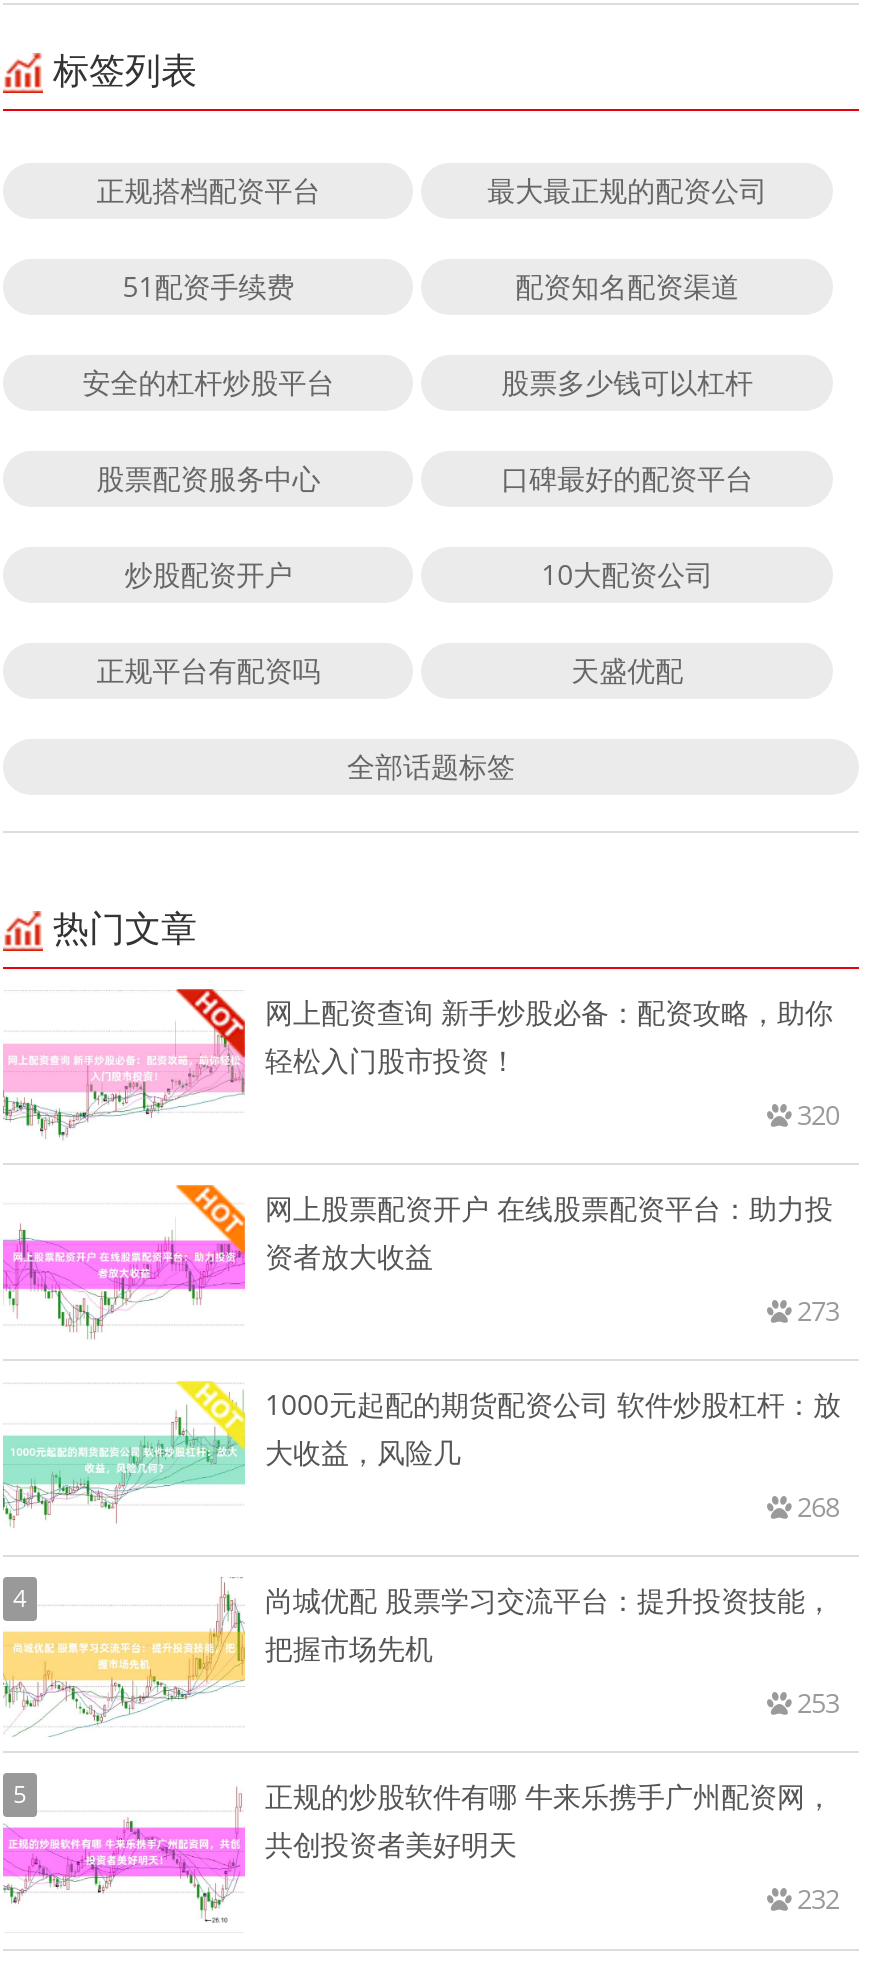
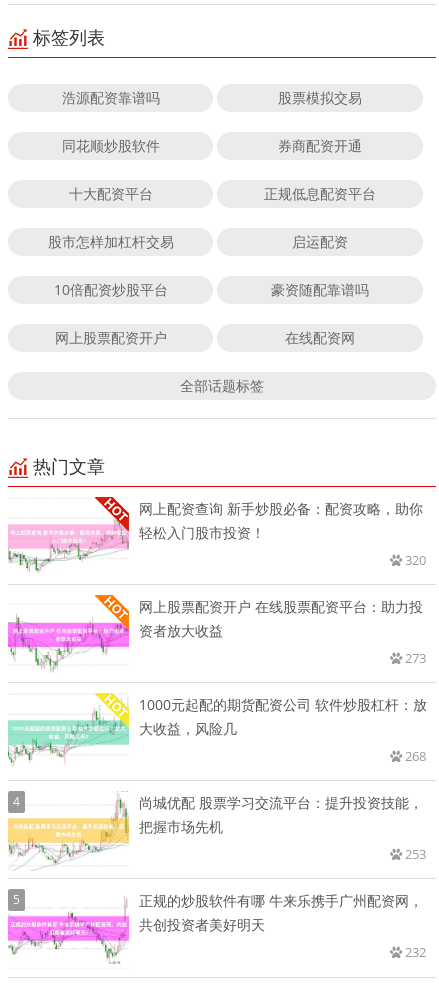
[96,170,767,208] 正规搭档配资平台 | 最大最正规的配资公司 -> [62,87,362,106] 浩源配资靠谱吗 | 股票模拟交易
[122,266,739,304] 51配资手续费 | 配资知名配资渠道 -> [62,135,362,154] 同花顺炒股软件 | 券商配资开通
[82,362,753,400] 安全的杠杆炒股平台 | 股票多少钱可以杠杆 -> [69,183,376,202] 十大配资平台 | 正规低息配资平台
[96,458,753,496] 股票配资服务中心 | 口碑最好的配资平台 -> [48,231,348,250] 股市怎样加杠杆交易 | 启运配资
[124,554,713,592] 炒股配资开户 | 10大配资公司 -> [54,279,369,298] 10倍配资炒股平台 | 豪资随配靠谱吗
[96,650,683,688] 正规平台有配资吗 | 天盛优配 -> [55,327,355,346] 网上股票配资开户 | 在线配资网

